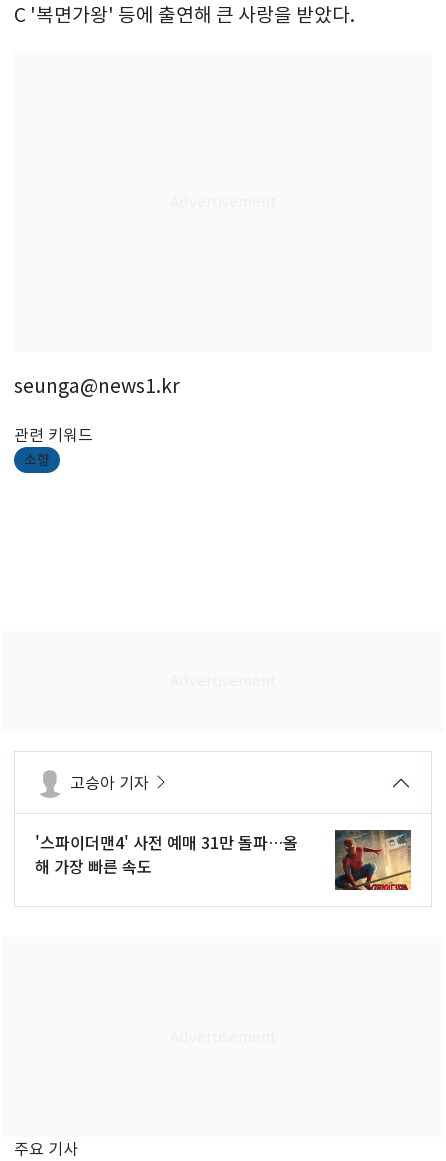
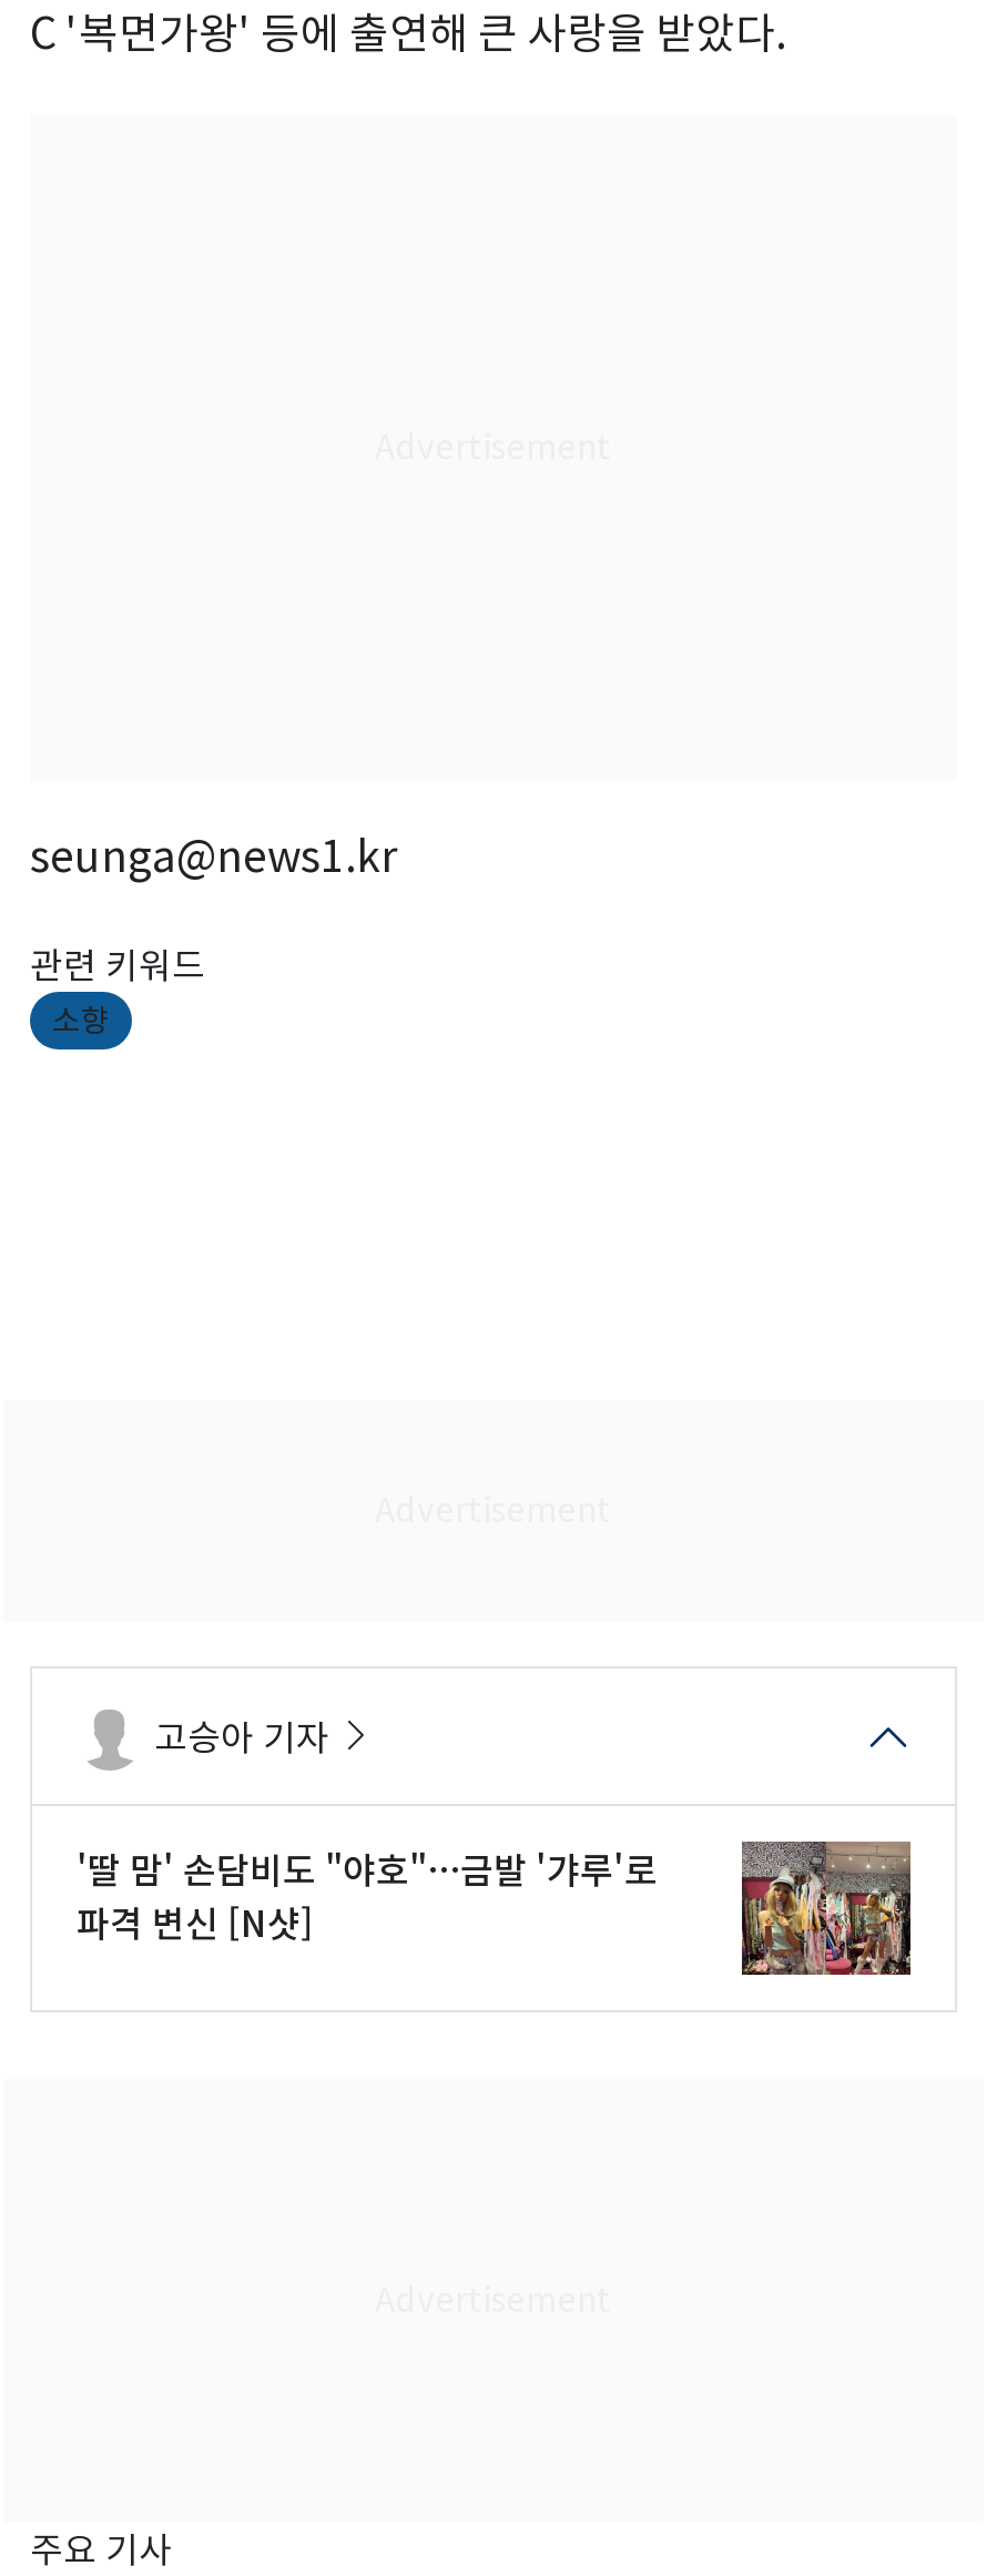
[35,829,412,891] [image] | '스파이더맨4' 사전 예매 31만 돌파…올 | 해 가장 빠른 속도 -> [77,1839,913,1977] [image] | '딸 맘' 손담비도 "야호"…금발 '갸루'로 | 파격 변신 [N샷]

